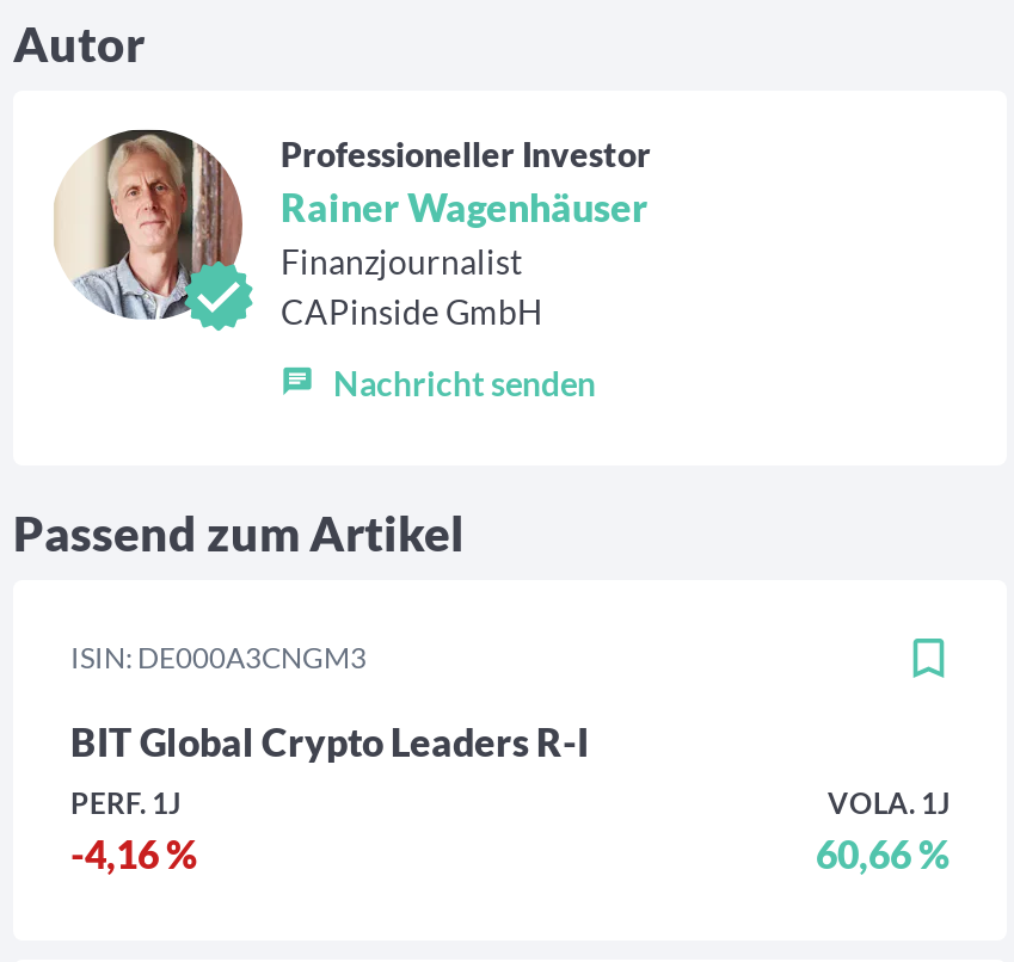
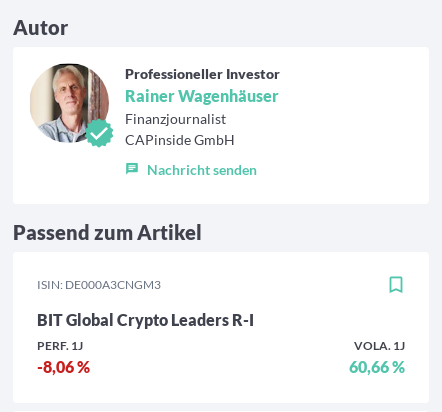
[70,832,197,877] -4,16 % -> [37,357,90,376] -8,06 %

